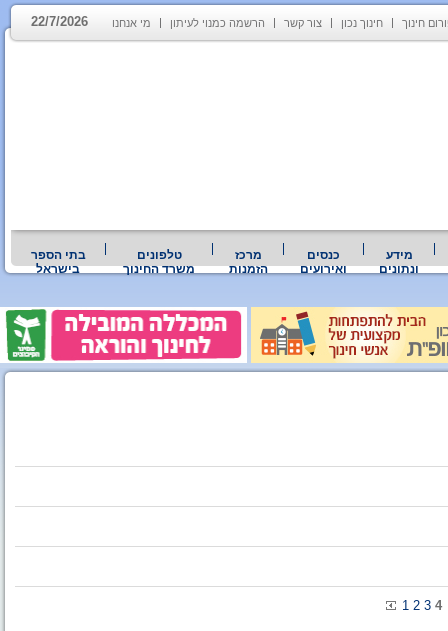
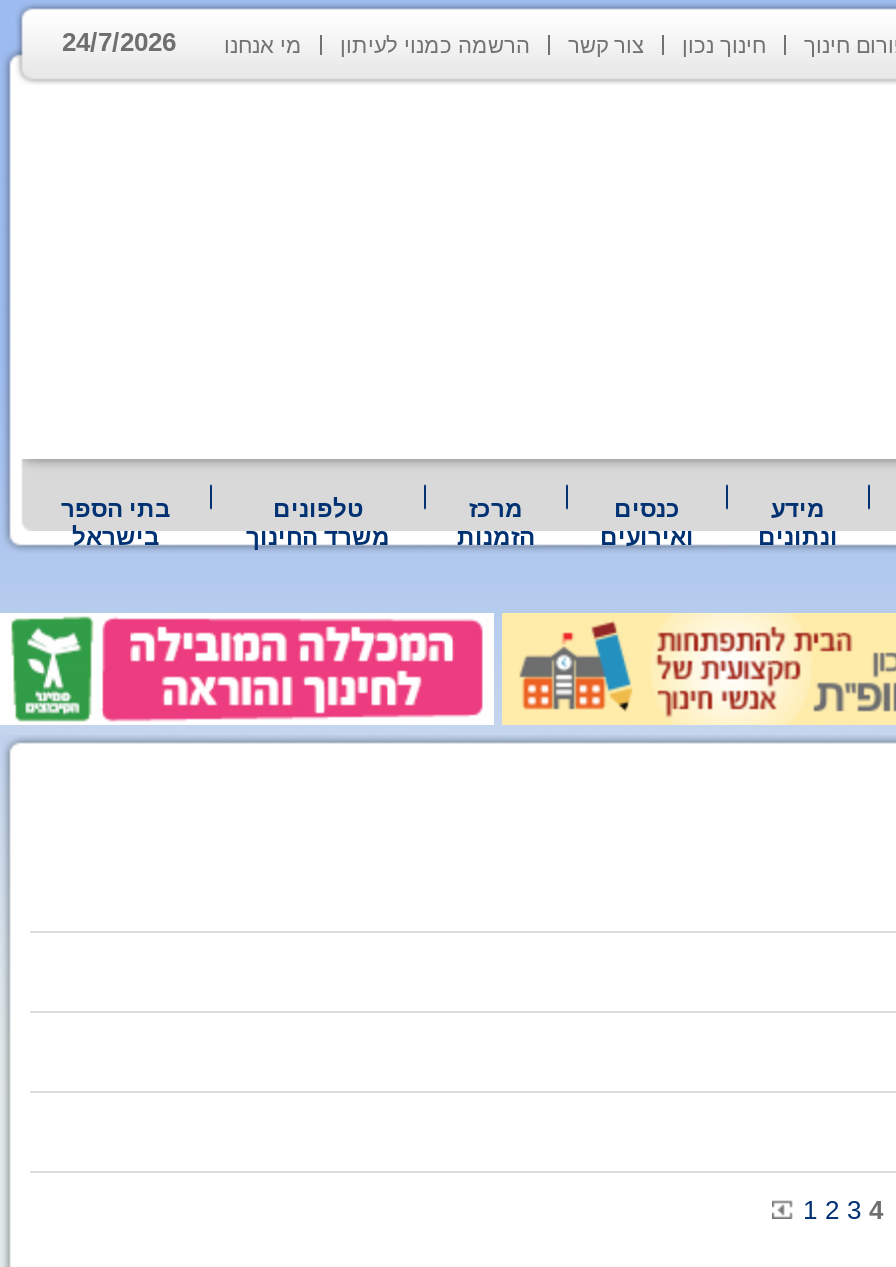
[31,14,88,29] 22/7/2026 -> [62,27,176,57] 24/7/2026

